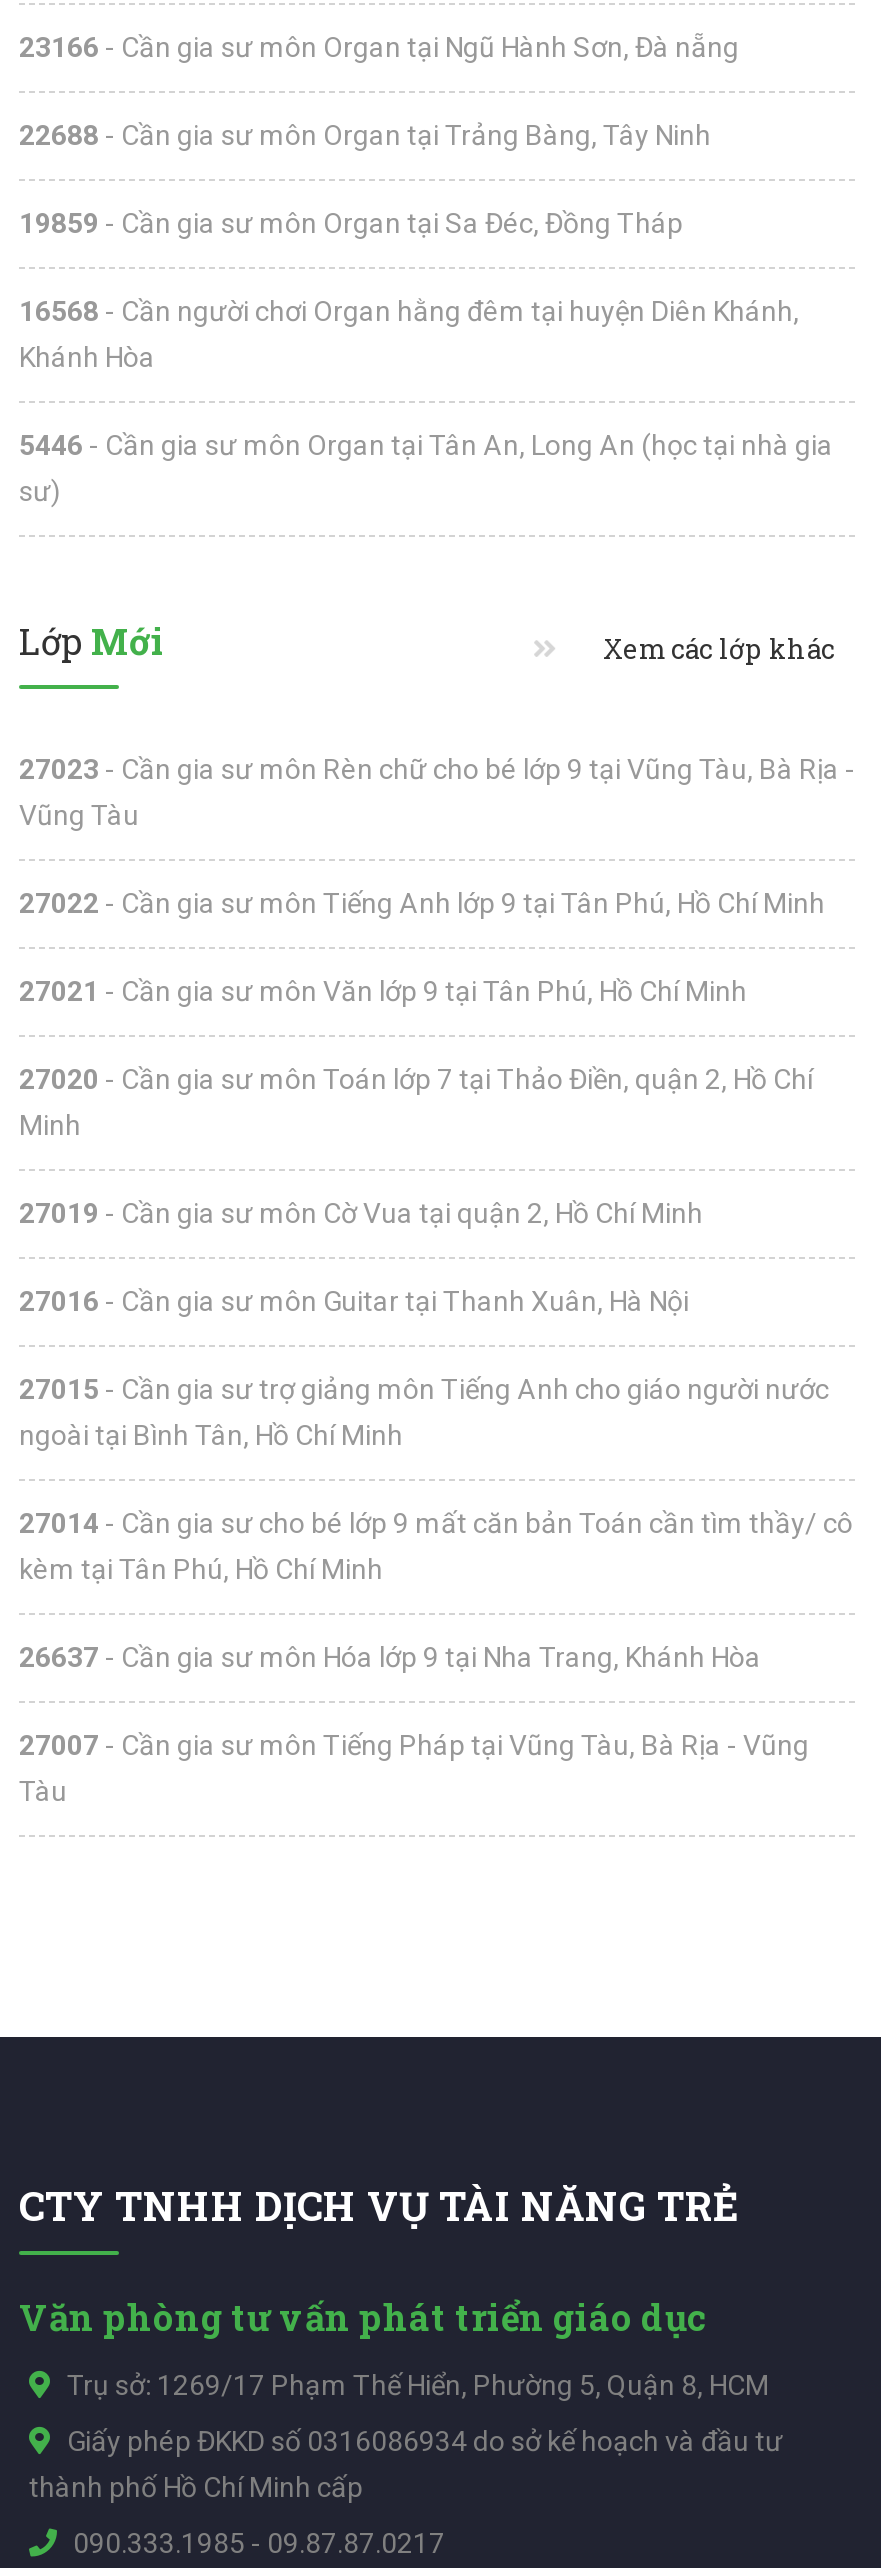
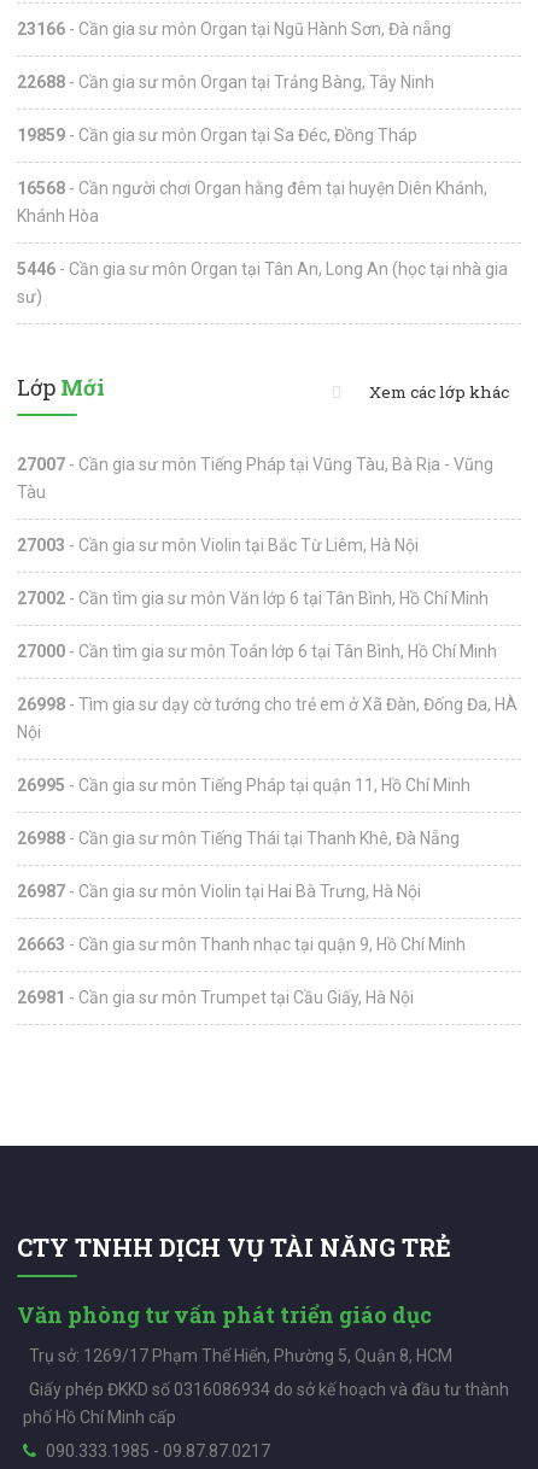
[19,752,855,1672] 27023 - Cần gia sư môn Rèn chữ cho bé lớp 9 tại Vũng Tàu, Bà Rịa - | Vũng Tàu | 27022 - Cần gia sư môn Tiếng Anh lớp 9 tại Tân Phú, Hồ Chí Minh | 27021 - Cần gia sư môn Văn lớp 9 tại Tân Phú, Hồ Chí Minh | 27020 - Cần gia sư môn Toán lớp 7 tại Thảo Điền, quận 2, Hồ Chí | Minh | 27019 - Cần gia sư môn Cờ Vua tại quận 2, Hồ Chí Minh | 27016 - Cần gia sư môn Guitar tại Thanh Xuân, Hà Nội | 27015 - Cần gia sư trợ giảng môn Tiếng Anh cho giáo người nước | ngoài tại Bình Tân, Hồ Chí Minh | 27014 - Cần gia sư cho bé lớp 9 mất căn bản Toán cần tìm thầy/ cô | kèm tại Tân Phú, Hồ Chí Minh | 26637 - Cần gia sư môn Hóa lớp 9 tại Nha Trang, Khánh Hòa -> none
moved [19,1728,809,1806] -> [17,454,493,501]: 27007 - Cần gia sư môn Tiếng Pháp tại Vũng Tàu, Bà Rịa - Vũng | Tàu
none -> [17,535,517,1006] 27003 - Cần gia sư môn Violin tại Bắc Từ Liêm, Hà Nội | 27002 - Cần tìm gia sư môn Văn lớp 6 tại Tân Bình, Hồ Chí Minh | 27000 - Cần tìm gia sư môn Toán lớp 6 tại Tân Bình, Hồ Chí Minh | 26998 - Tìm gia sư dạy cờ tướng cho trẻ em ở Xã Đàn, Đống Đa, HÀ | Nội | 26995 - Cần gia sư môn Tiếng Pháp tại quận 11, Hồ Chí Minh | 26988 - Cần gia sư môn Tiếng Thái tại Thanh Khê, Đà Nẵng | 26987 - Cần gia sư môn Violin tại Hai Bà Trưng, Hà Nội | 26663 - Cần gia sư môn Thanh nhạc tại quận 9, Hồ Chí Minh | 26981 - Cần gia sư môn Trumpet tại Cầu Giấy, Hà Nội

